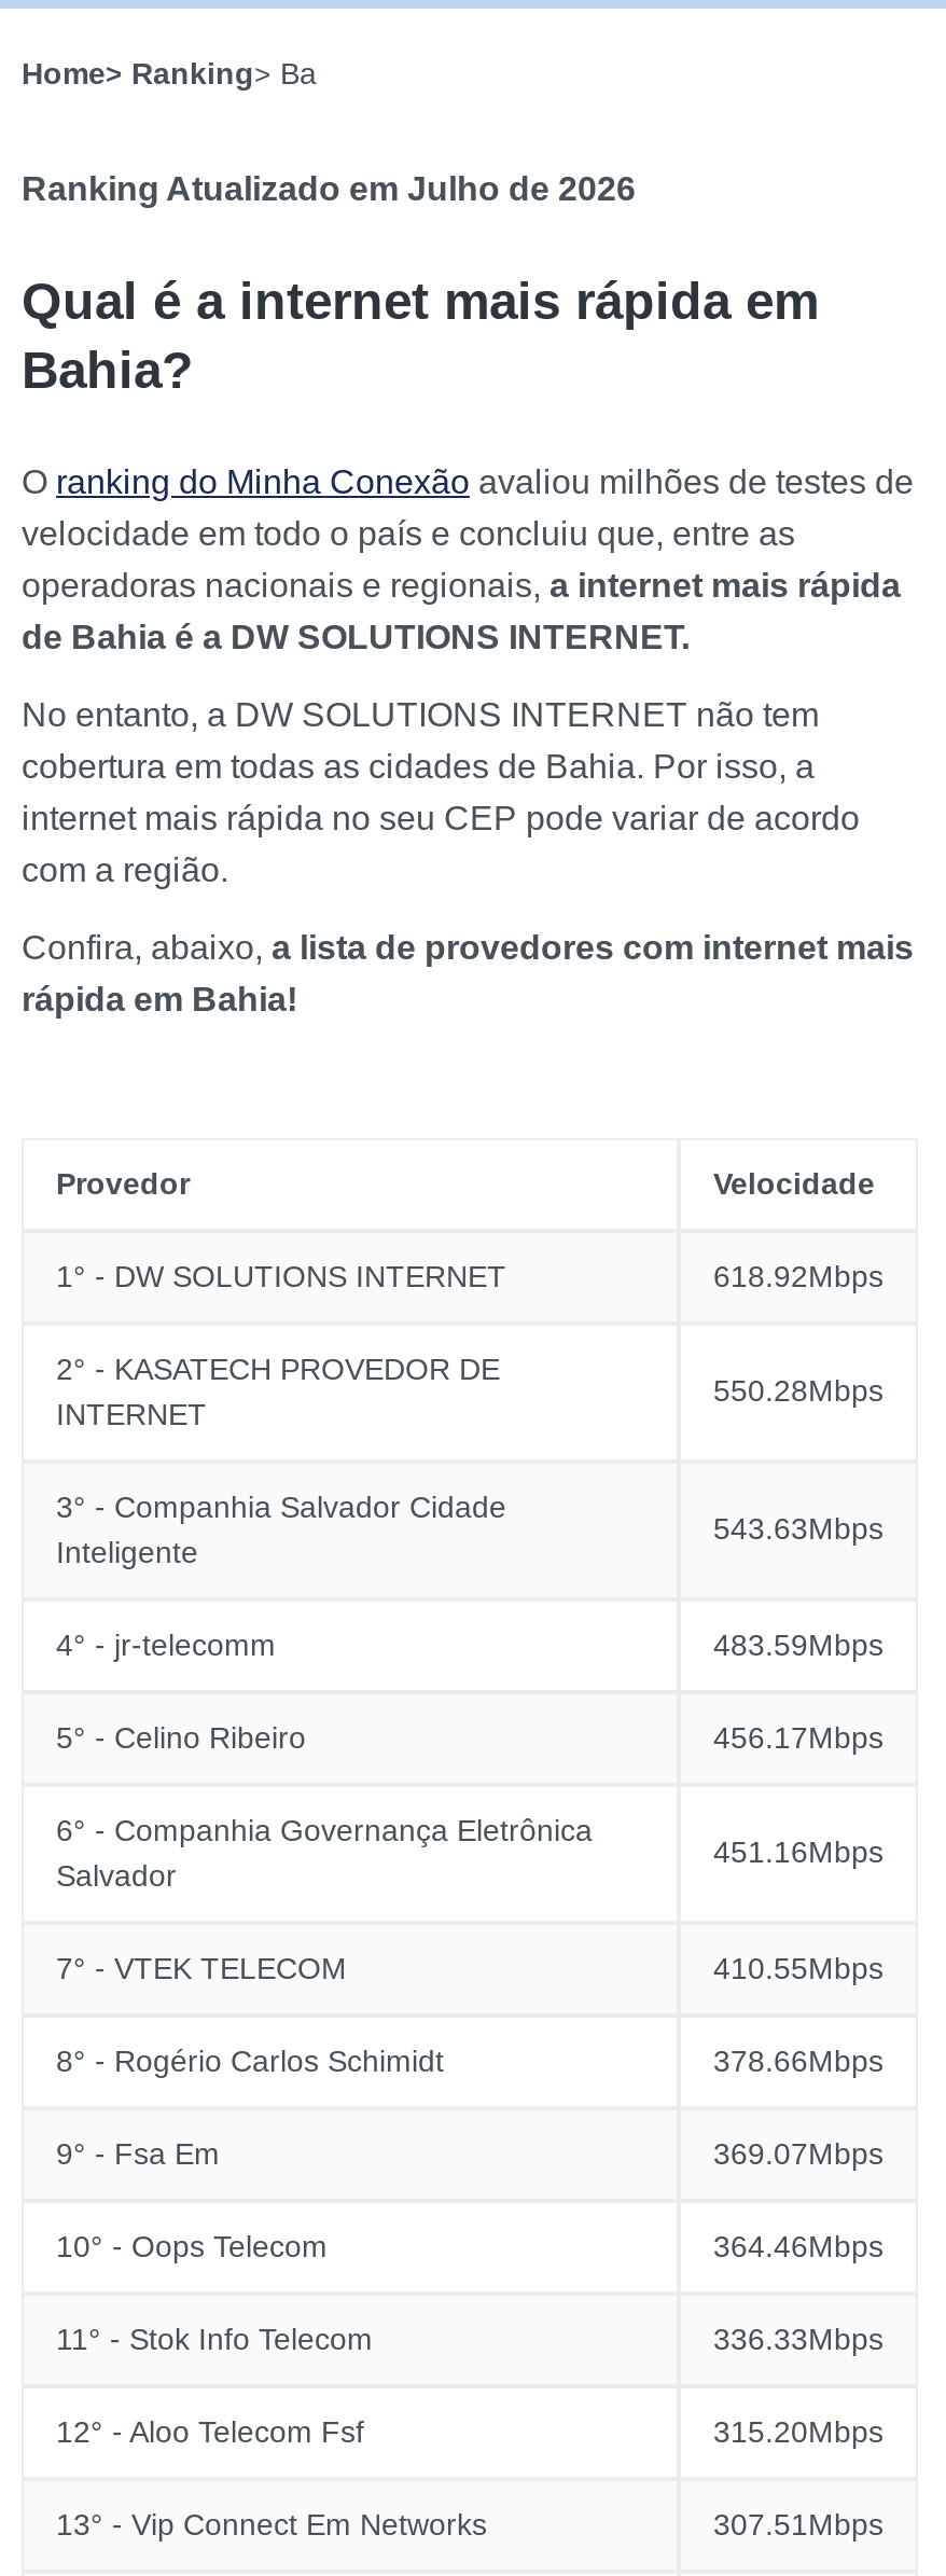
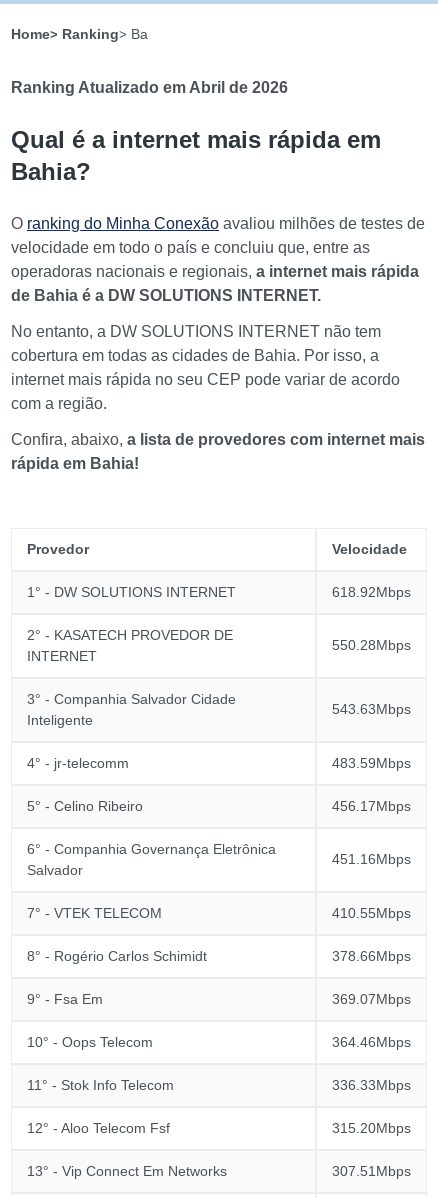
[22,170,636,207] Ranking Atualizado em Julho de 2026 -> [11,79,288,96] Ranking Atualizado em Abril de 2026

